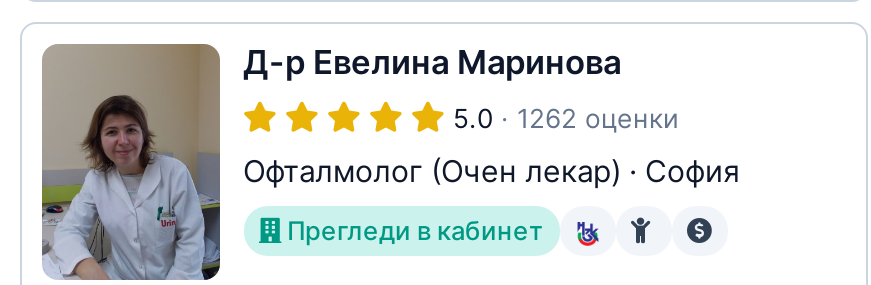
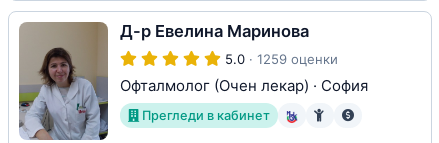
[453,102,679,134] 5.0 · 1262 оценки -> [224,51,337,67] 5.0 · 1259 оценки

